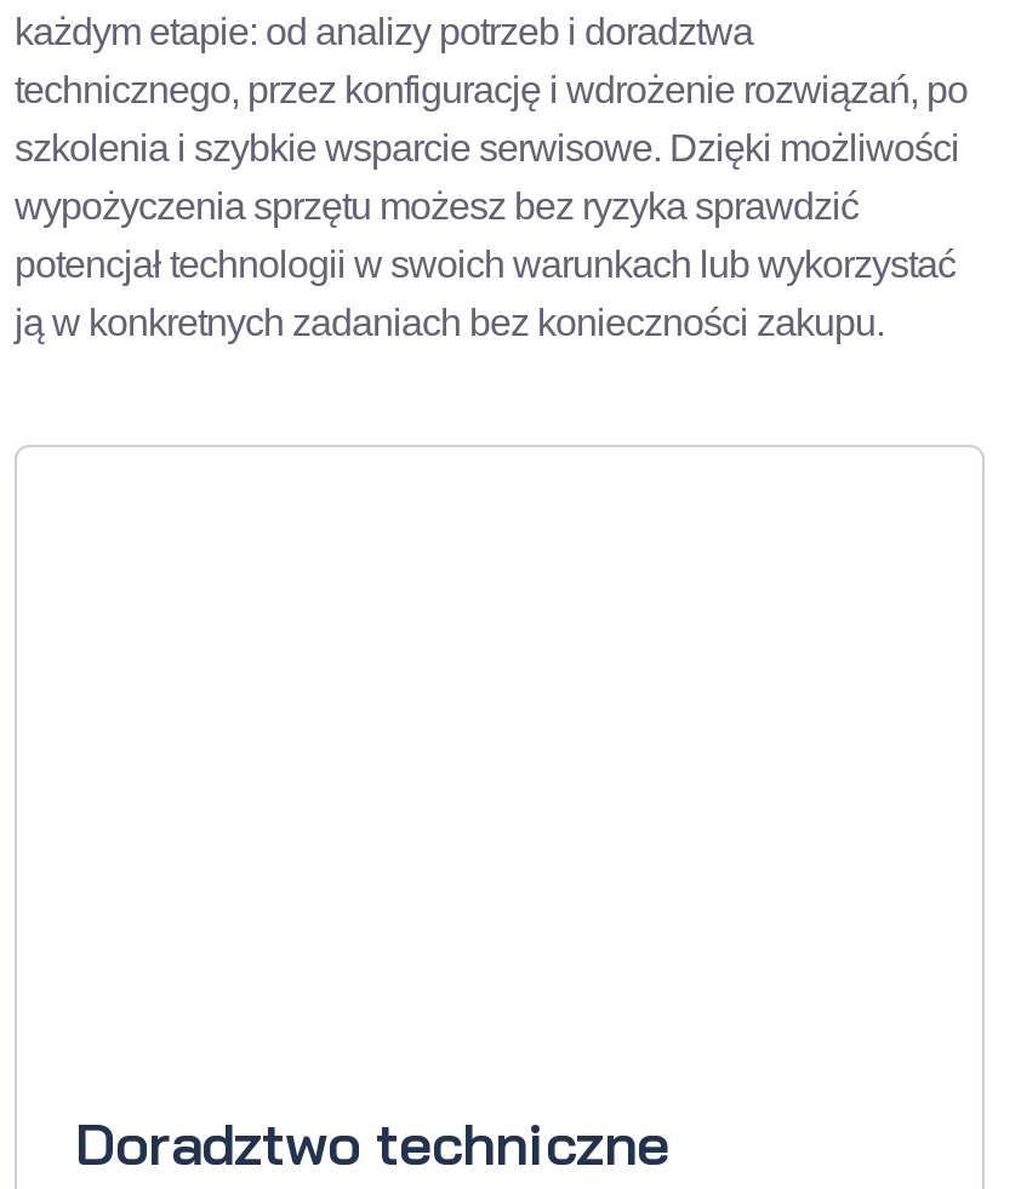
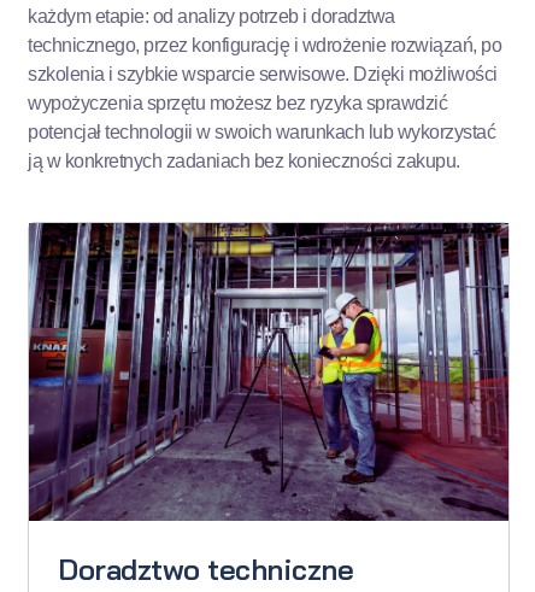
none -> [28,222,510,522] [image]

